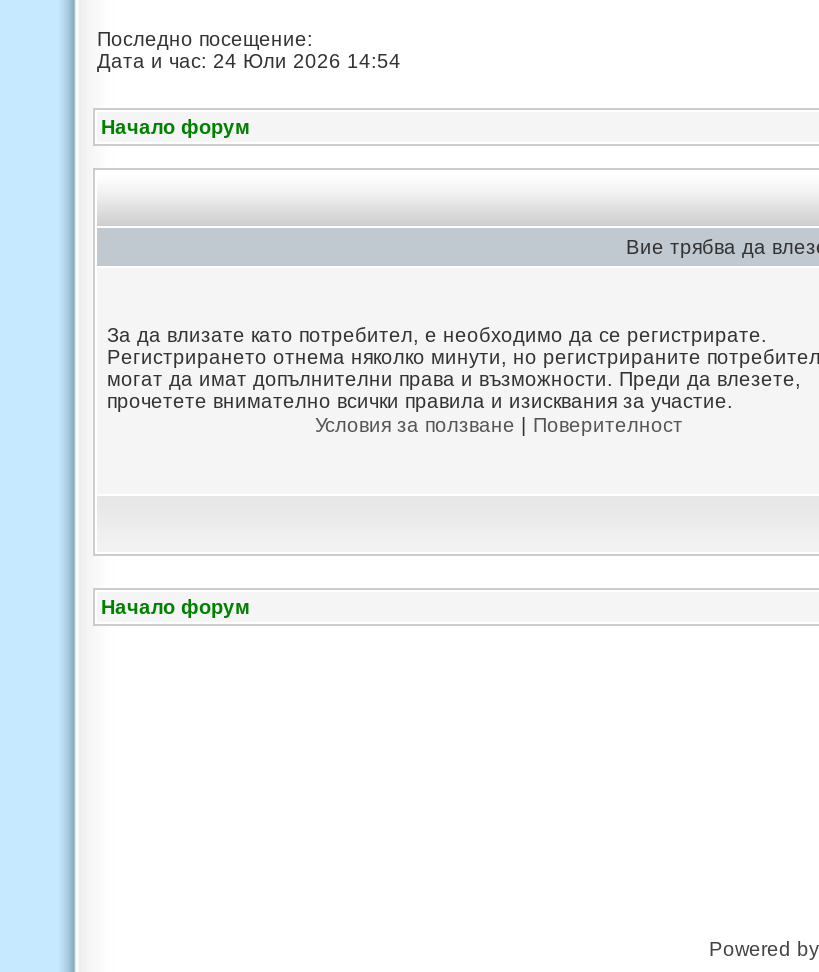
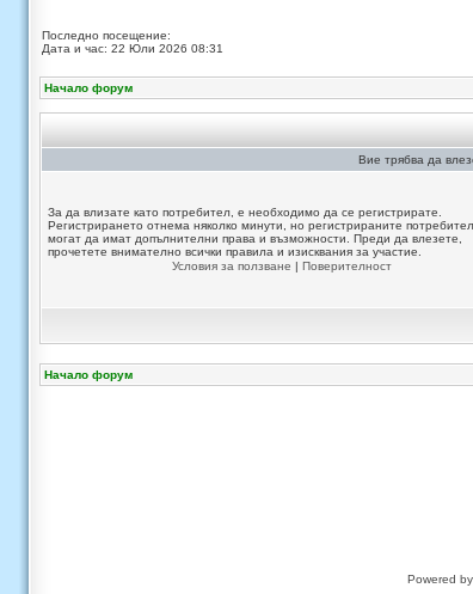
[97,50,401,72] Дата и час: 24 Юли 2026 14:54 -> [42,42,223,55] Дата и час: 22 Юли 2026 08:31

